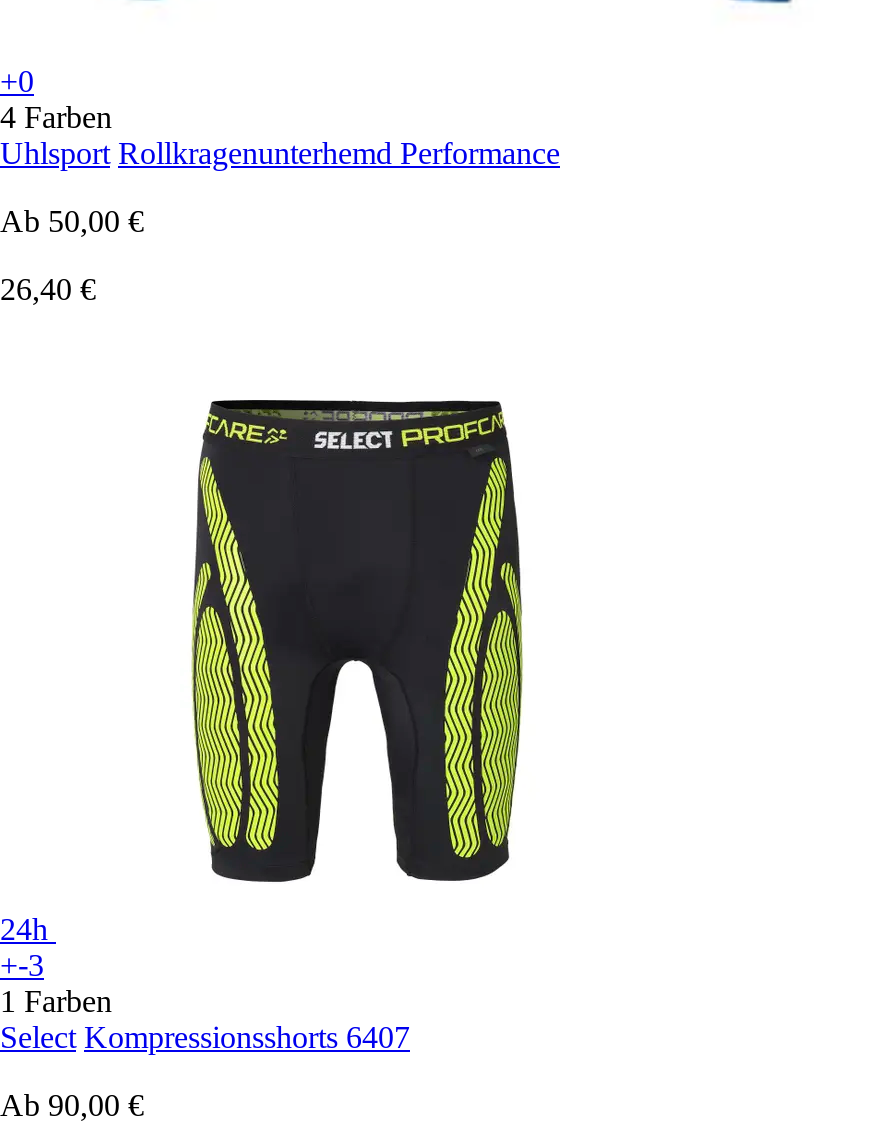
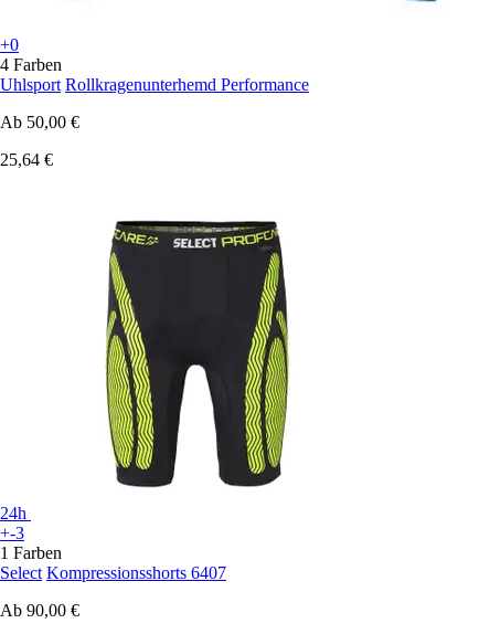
[0,273,96,307] 26,40 € -> [0,151,53,169] 25,64 €

